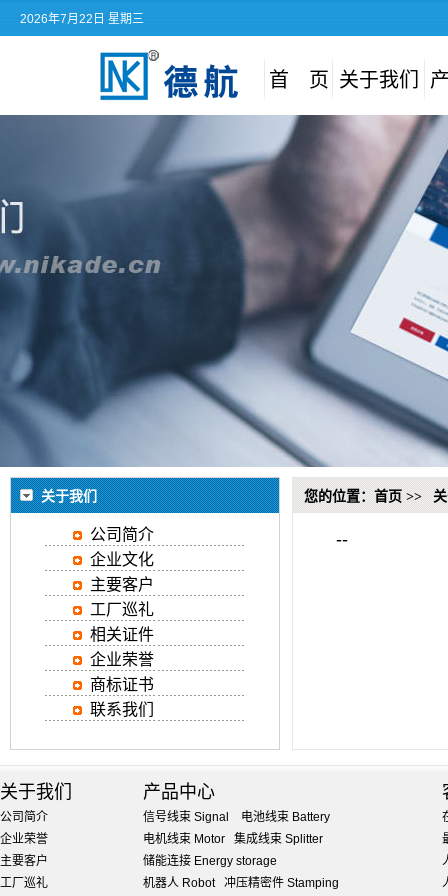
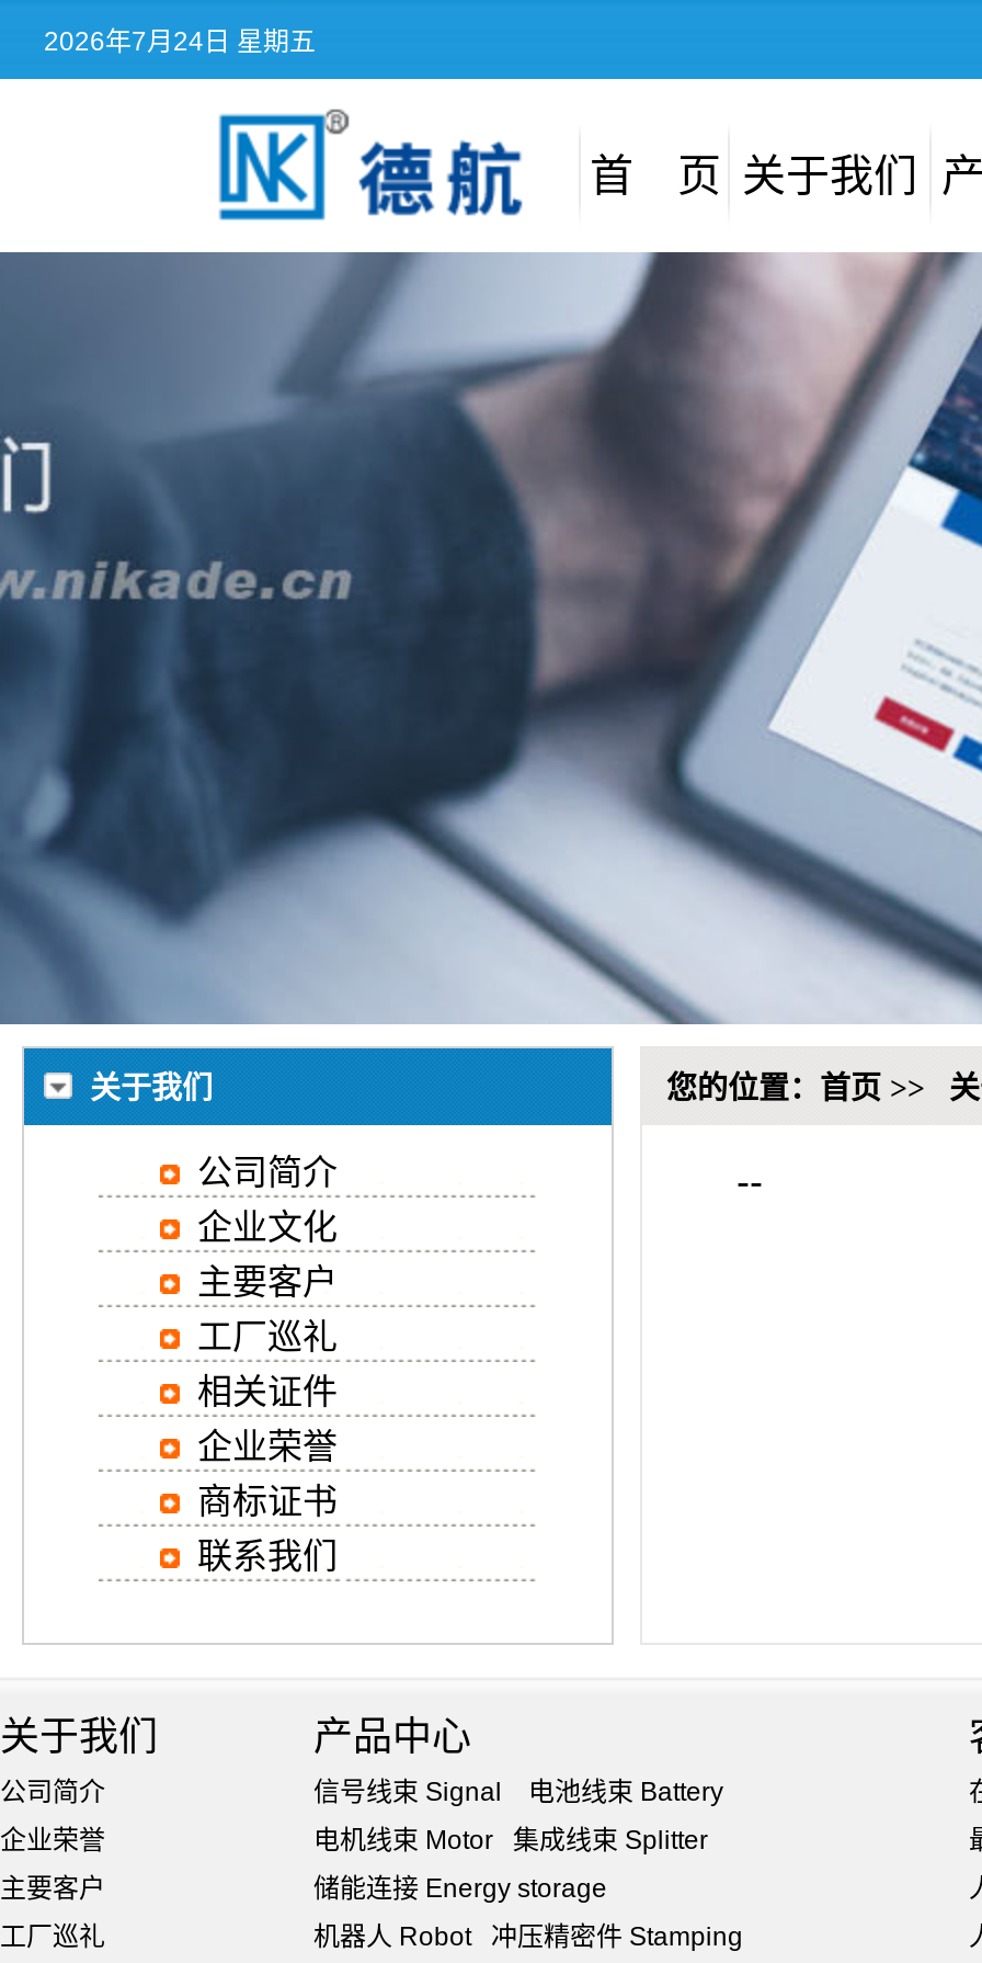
[20,12,144,26] 2026年7月22日 星期三 -> [44,26,316,57] 2026年7月24日 星期五

